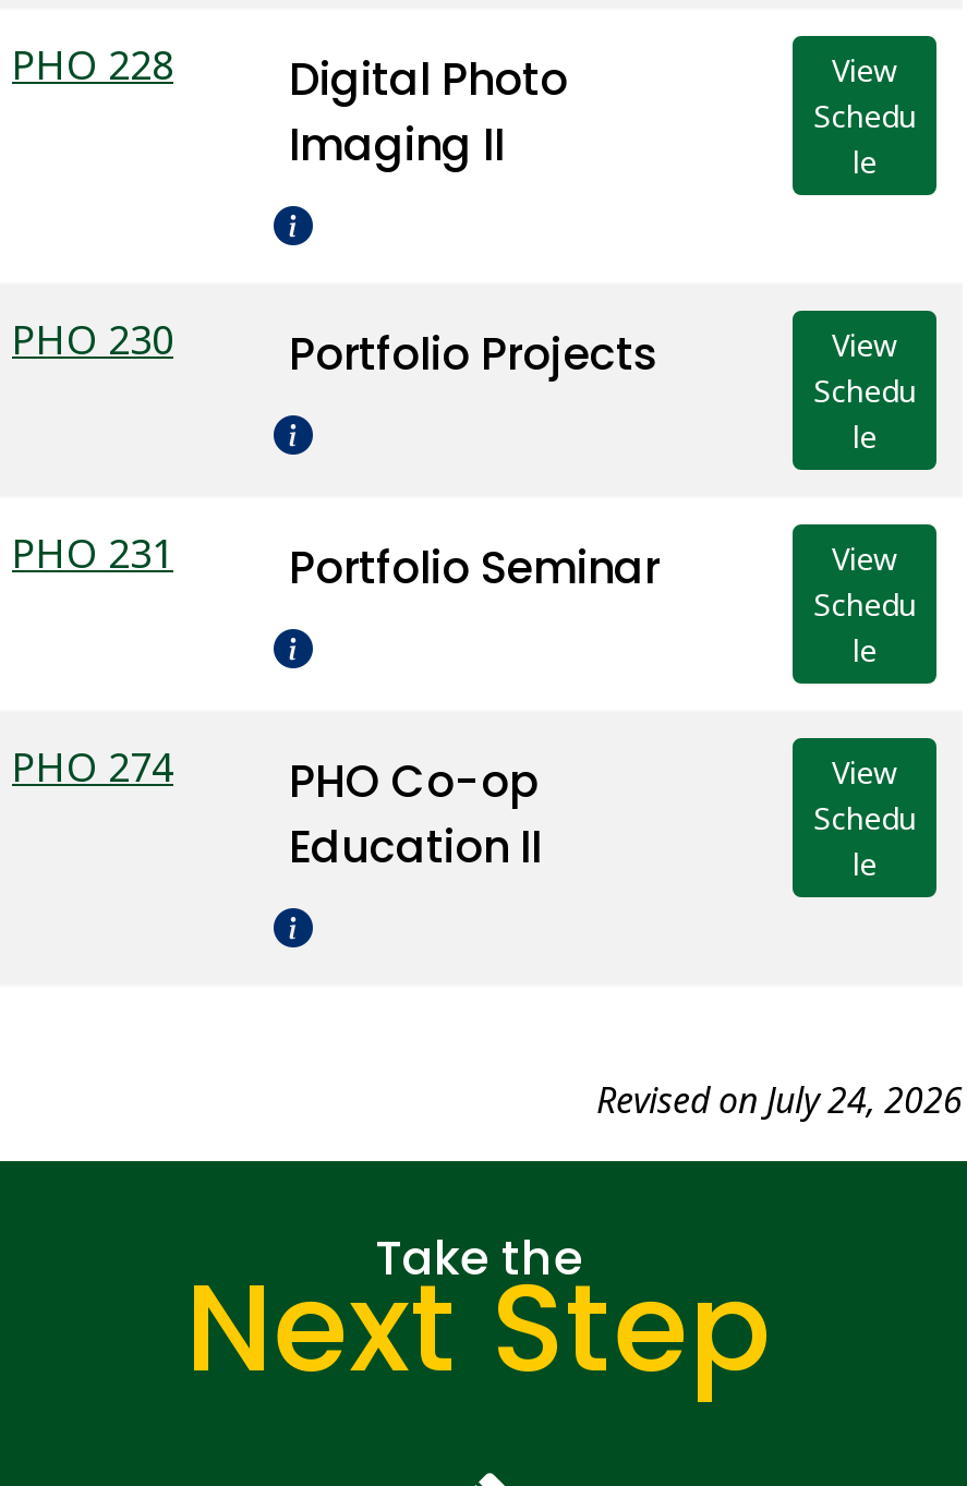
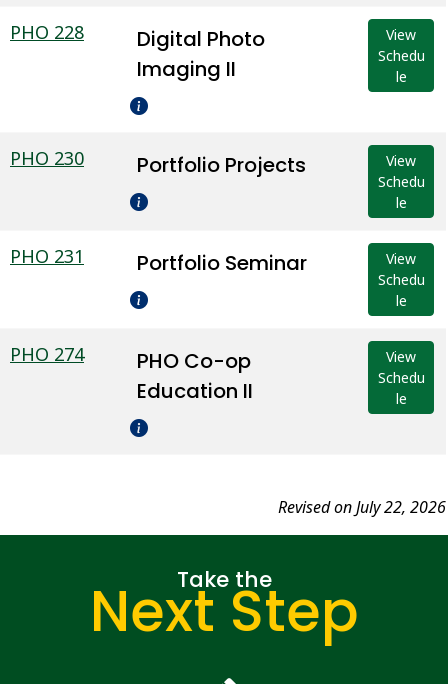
[596,1076,963,1124] Revised on July 24, 2026 -> [278,496,446,518] Revised on July 22, 2026

